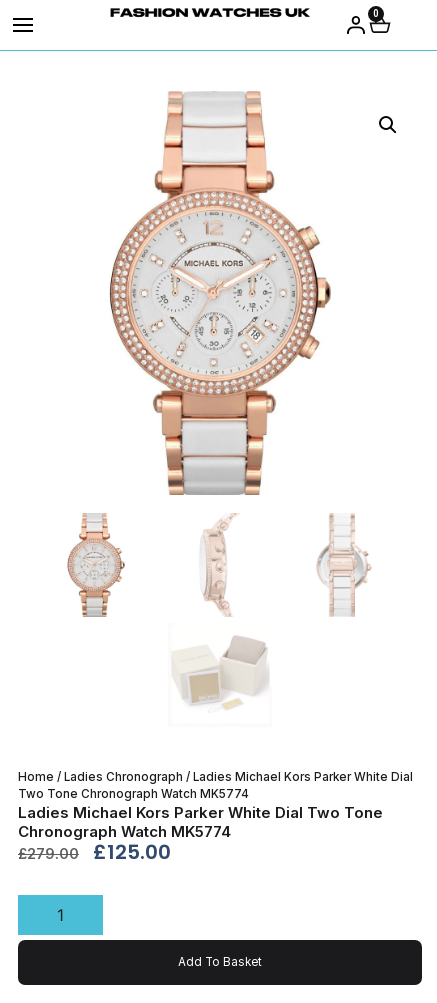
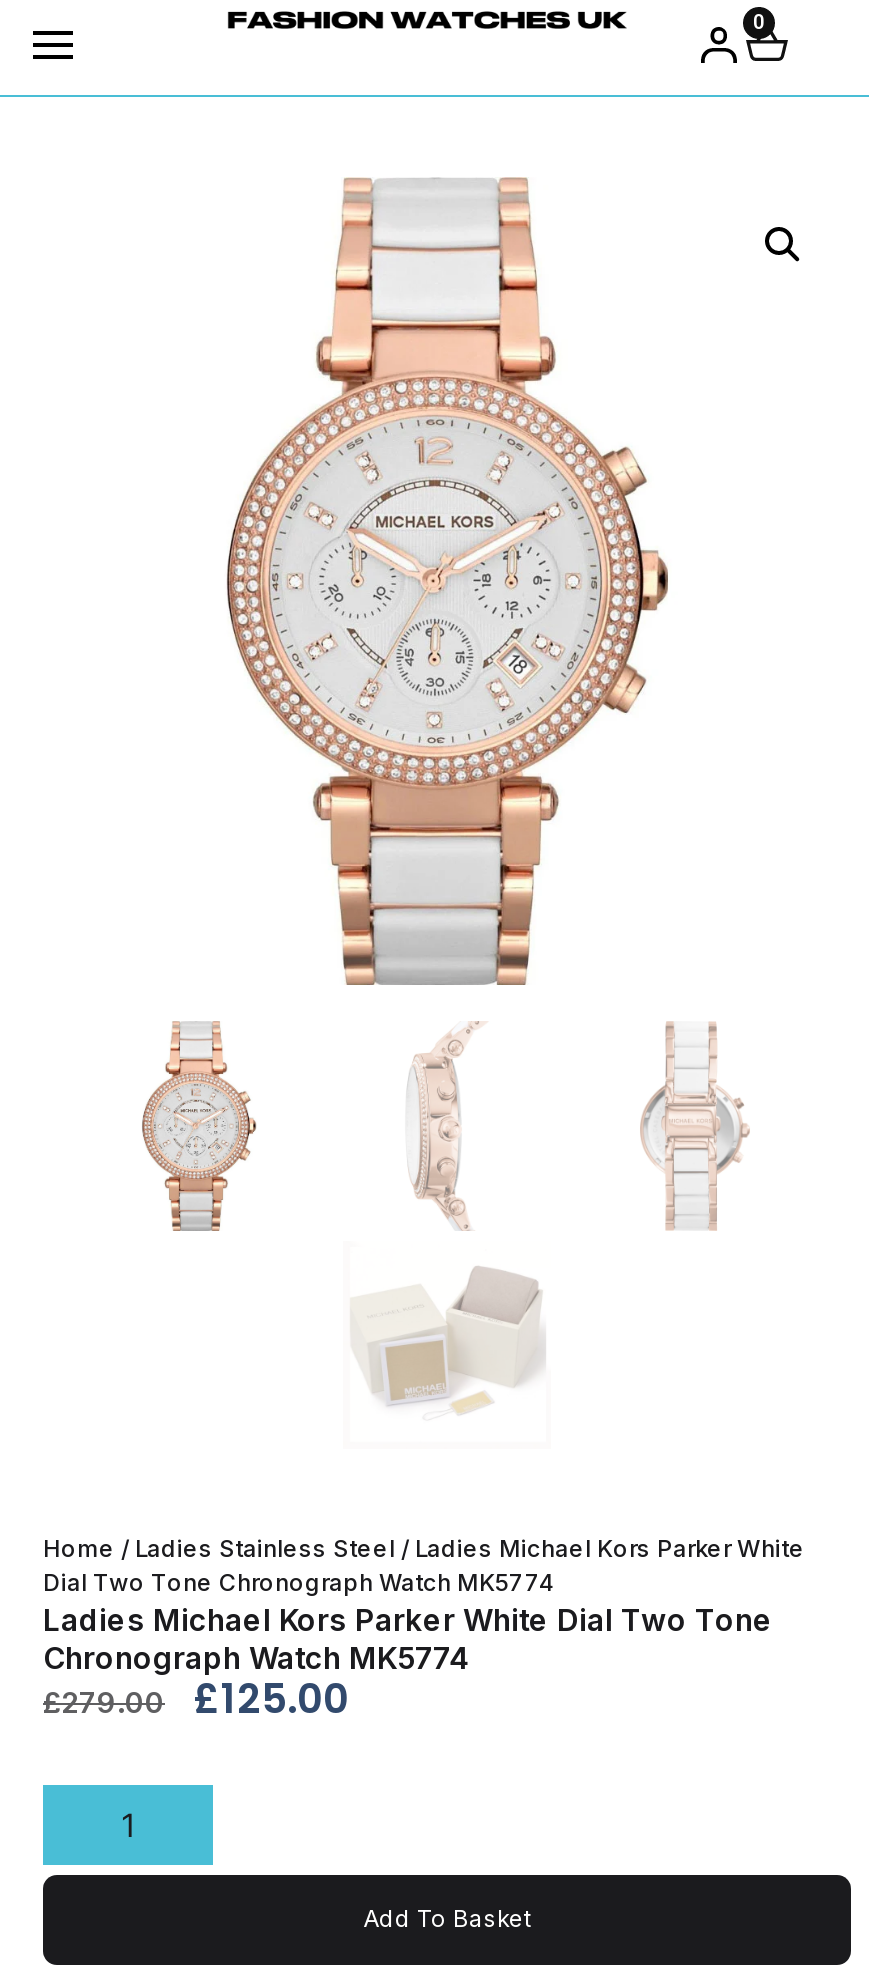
[18,770,413,801] Home / Ladies Chronograph / Ladies Michael Kors Parker White Dial | Two Tone Chronograph Watch MK5774 -> [43,1535,805,1597] Home / Ladies Stainless Steel / Ladies Michael Kors Parker White | Dial Two Tone Chronograph Watch MK5774

